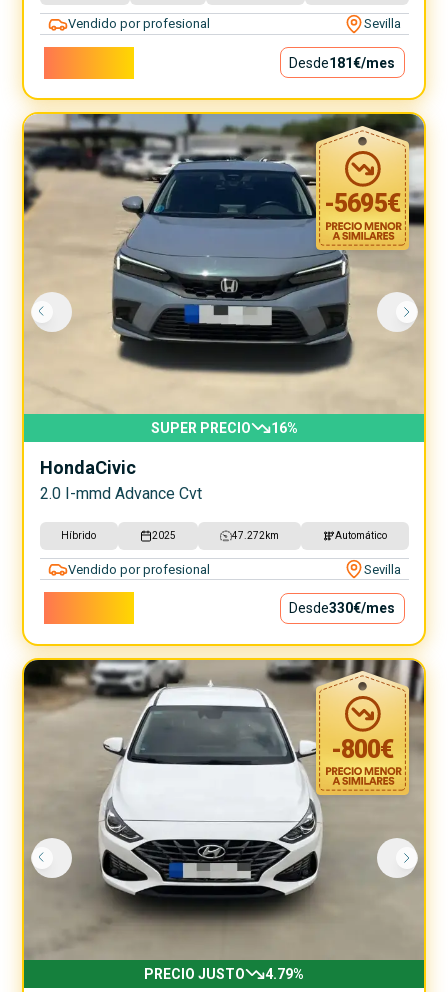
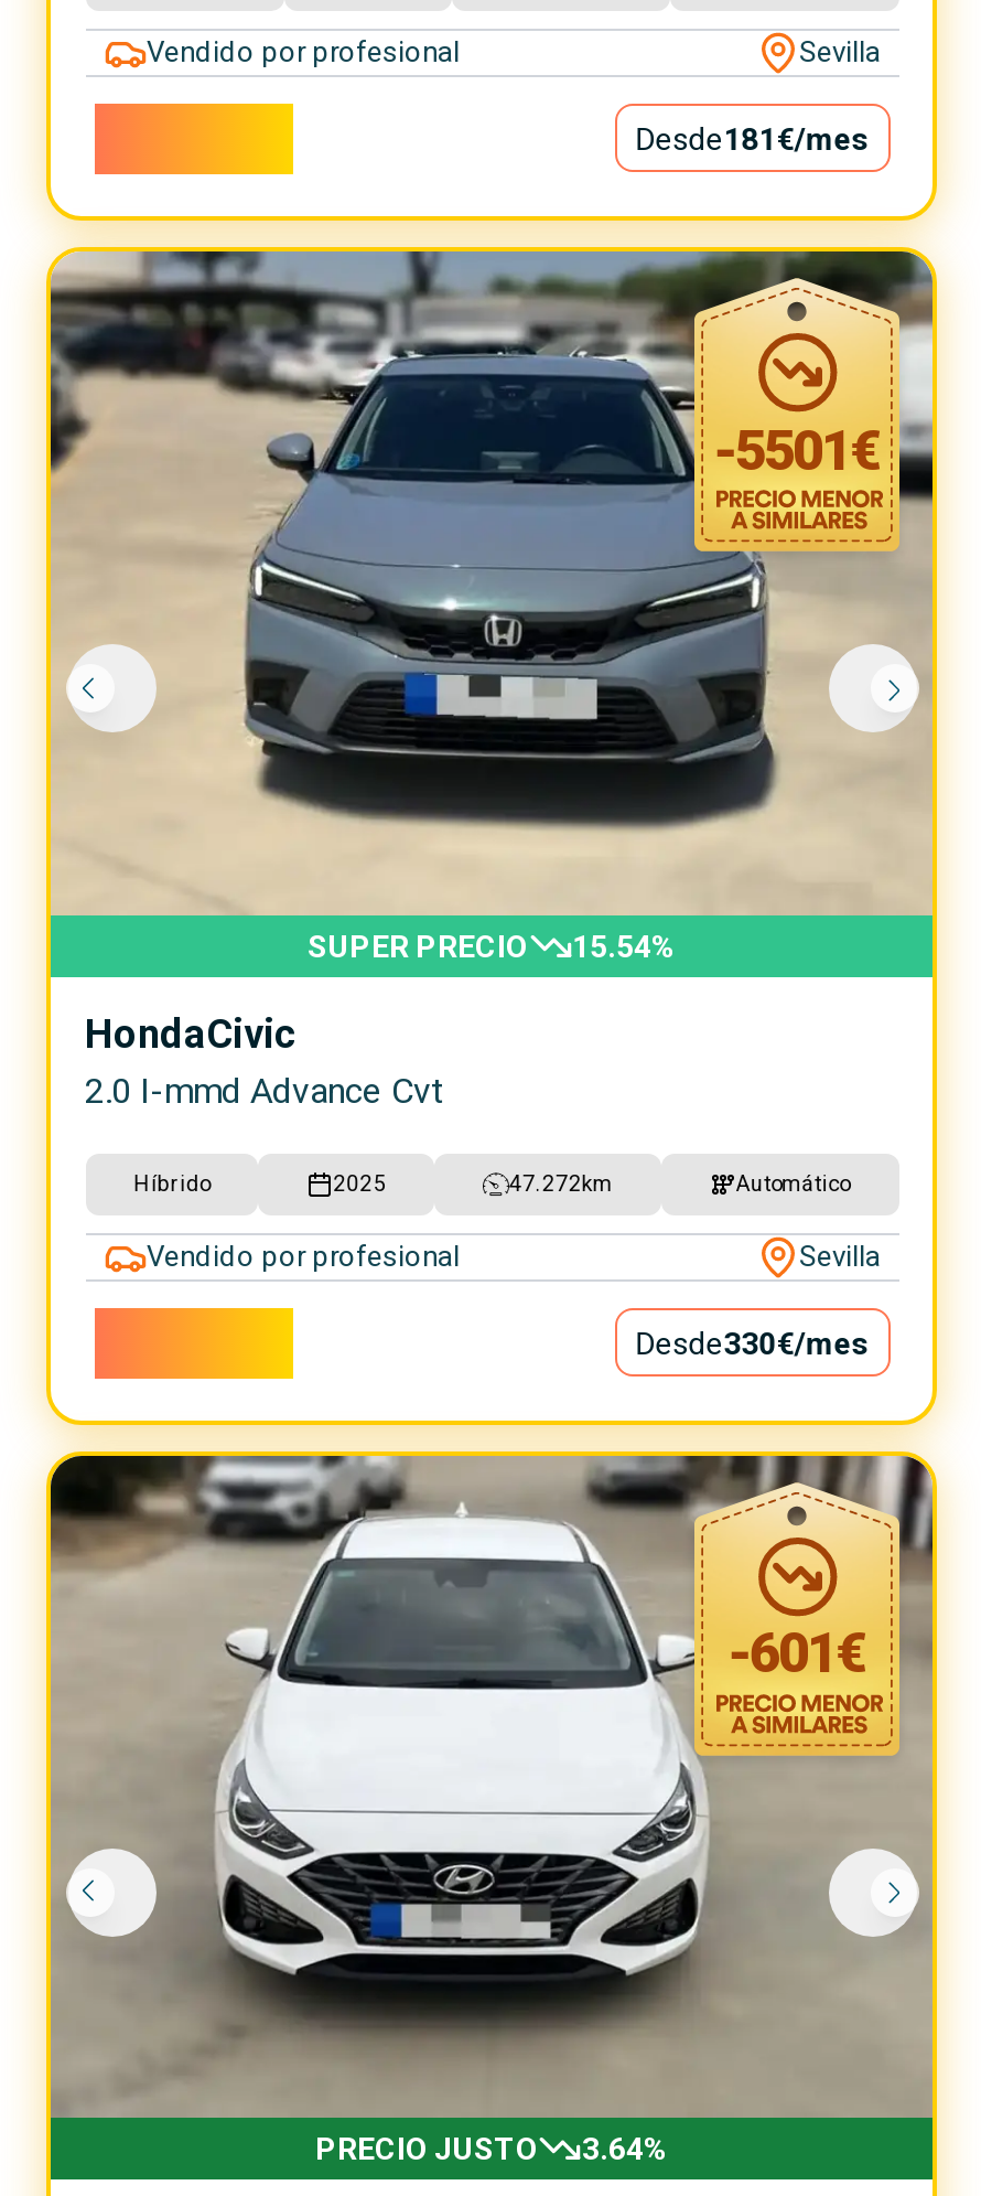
[324,189,400,218] -5695€ -> [713,418,879,482] -5501€
[150,420,297,436] SUPER PRECIO 16% -> [308,927,676,962] SUPER PRECIO 15.54%
[331,735,393,764] -800€ -> [727,1621,864,1685] -601€
[144,966,304,982] PRECIO JUSTO 4.79% -> [315,2131,668,2166] PRECIO JUSTO 3.64%

